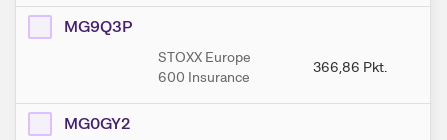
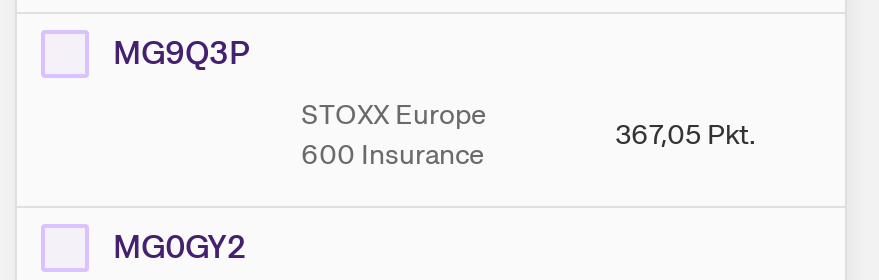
[313,58,387,76] 366,86 Pkt. -> [615,116,755,152] 367,05 Pkt.

